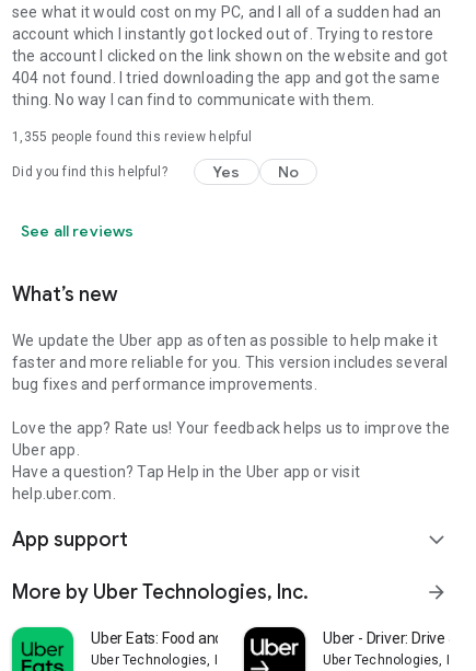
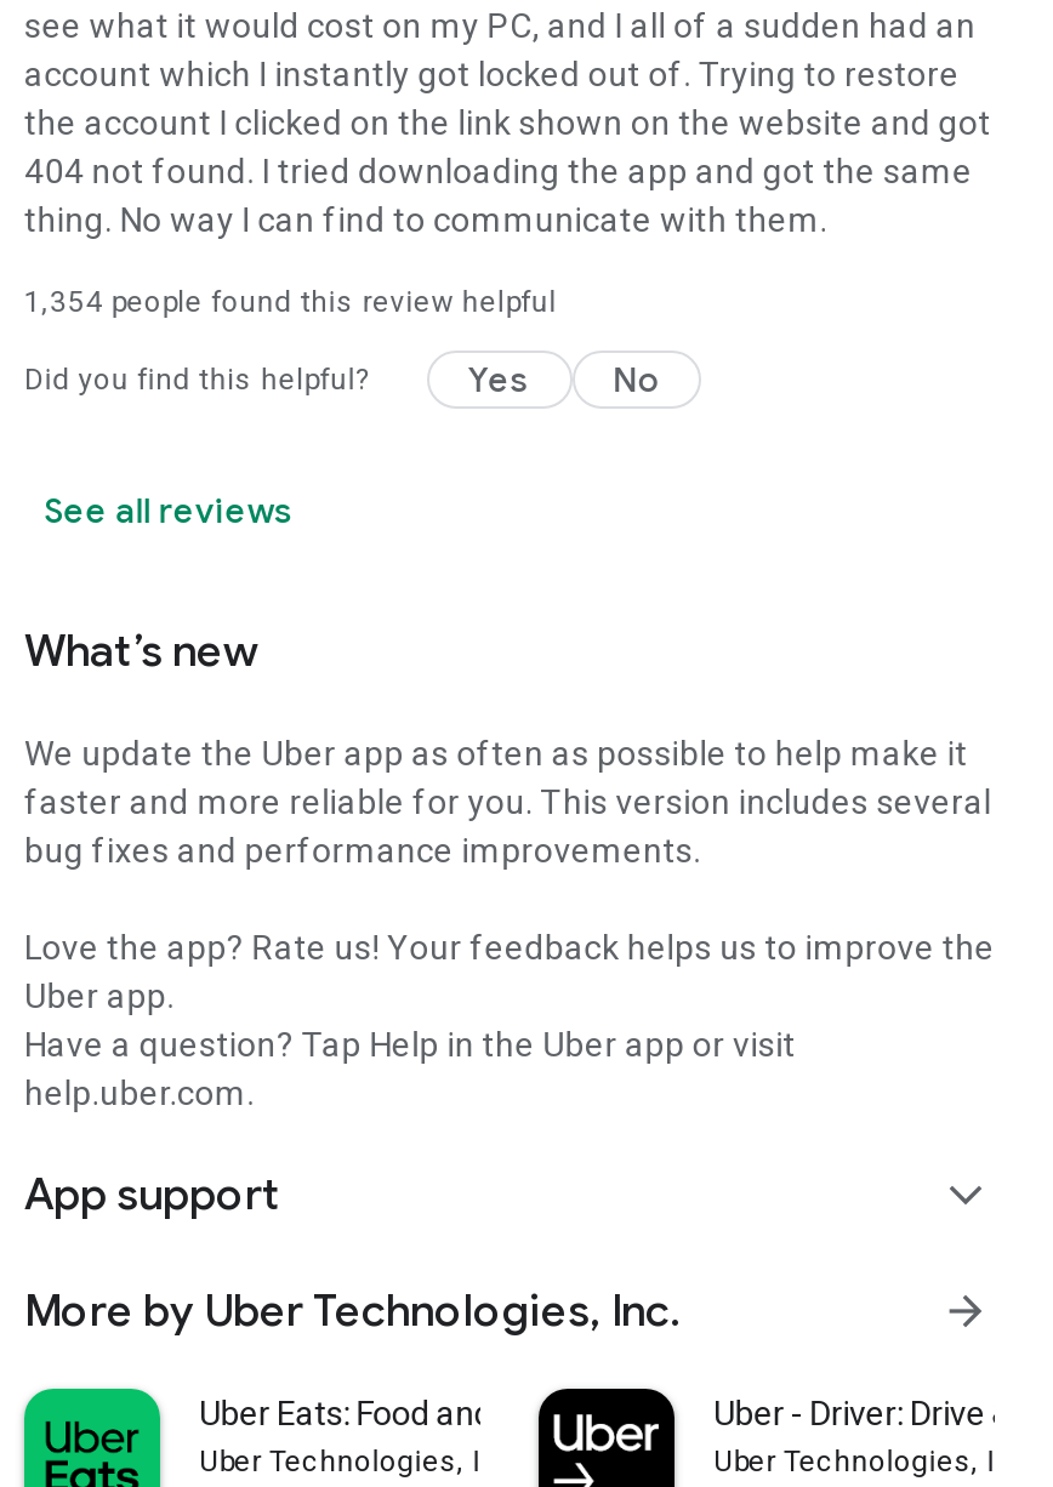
[12,129,252,144] 1,355 people found this review helpful -> [24,286,557,319] 1,354 people found this review helpful

